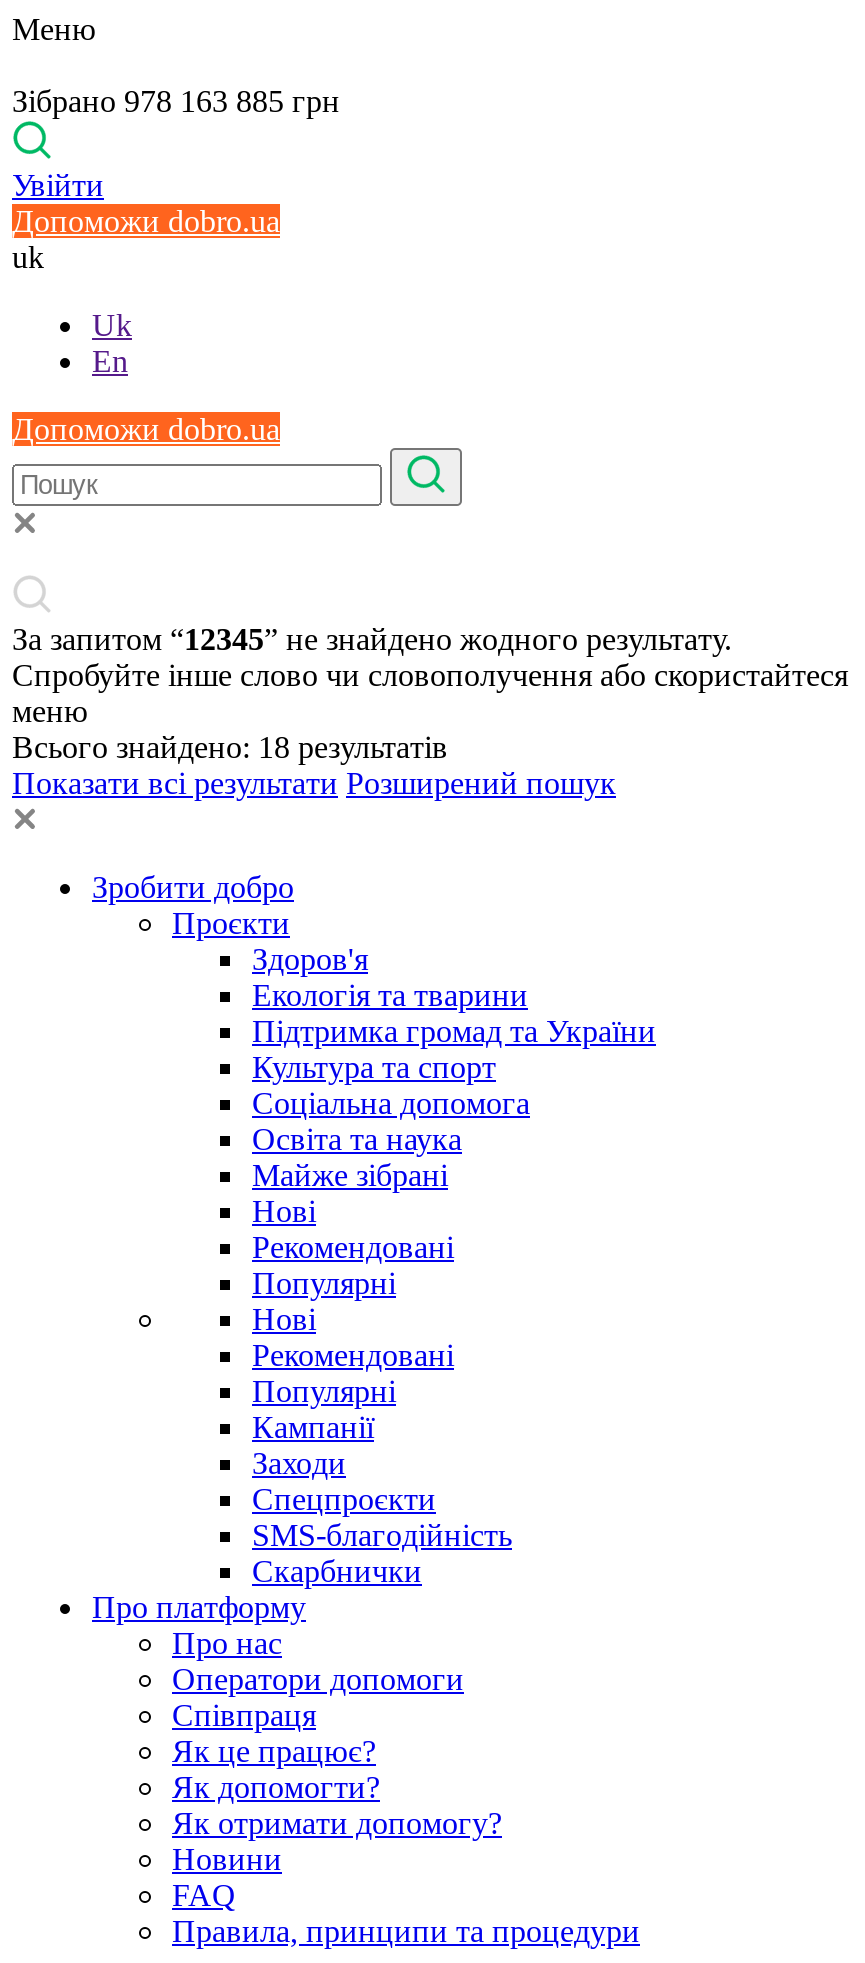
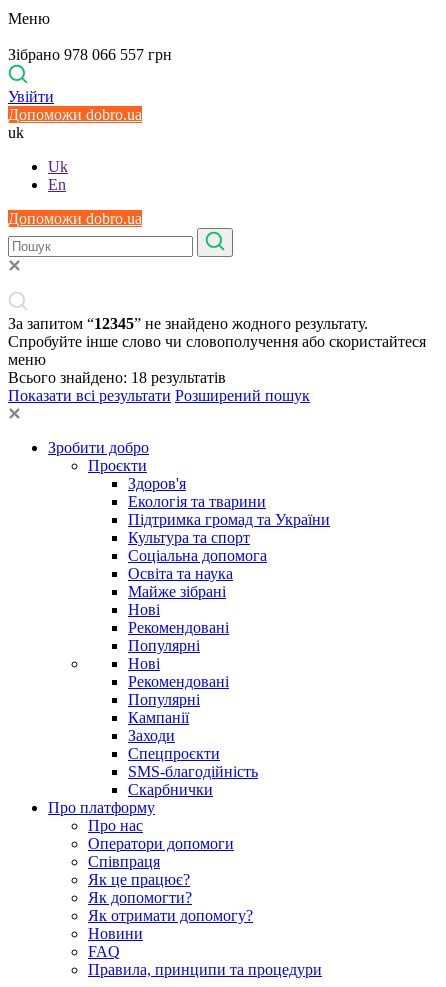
[12,84,340,118] Зібрано 978 163 885 грн -> [8,46,172,63] Зібрано 978 066 557 грн

